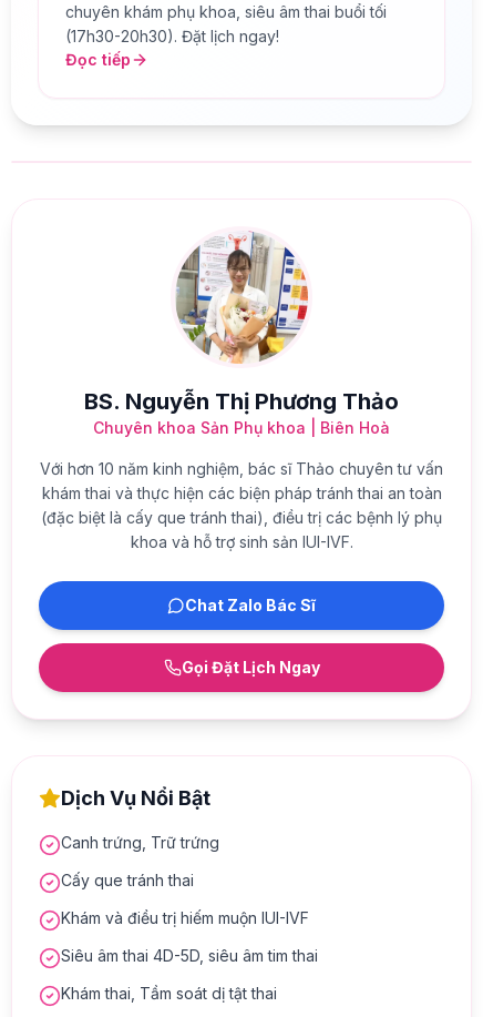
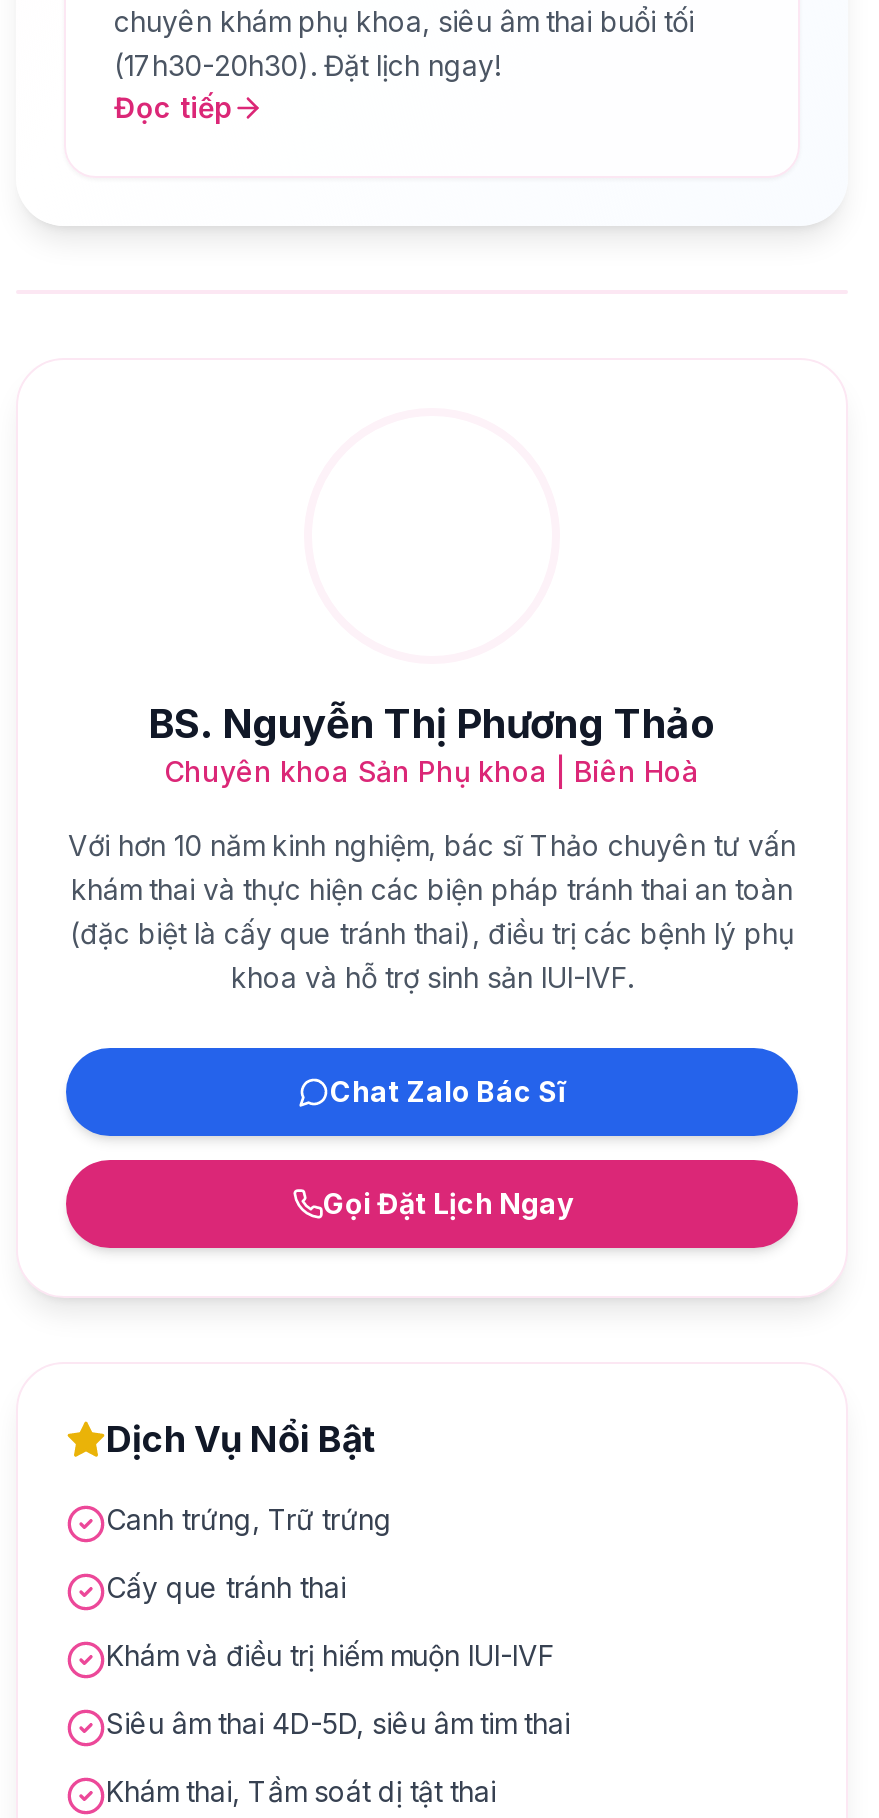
[175,231,309,365] [image] -> none

